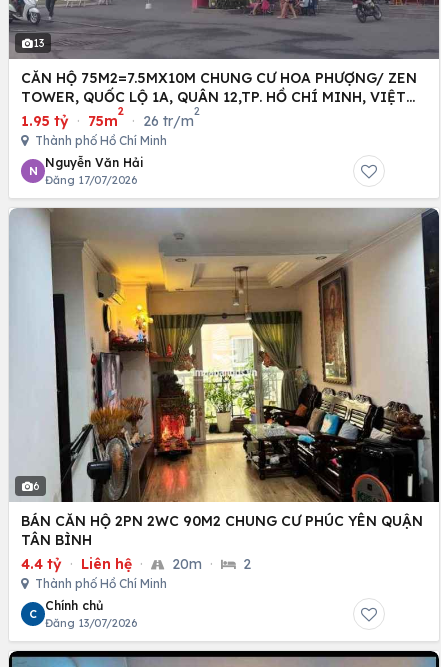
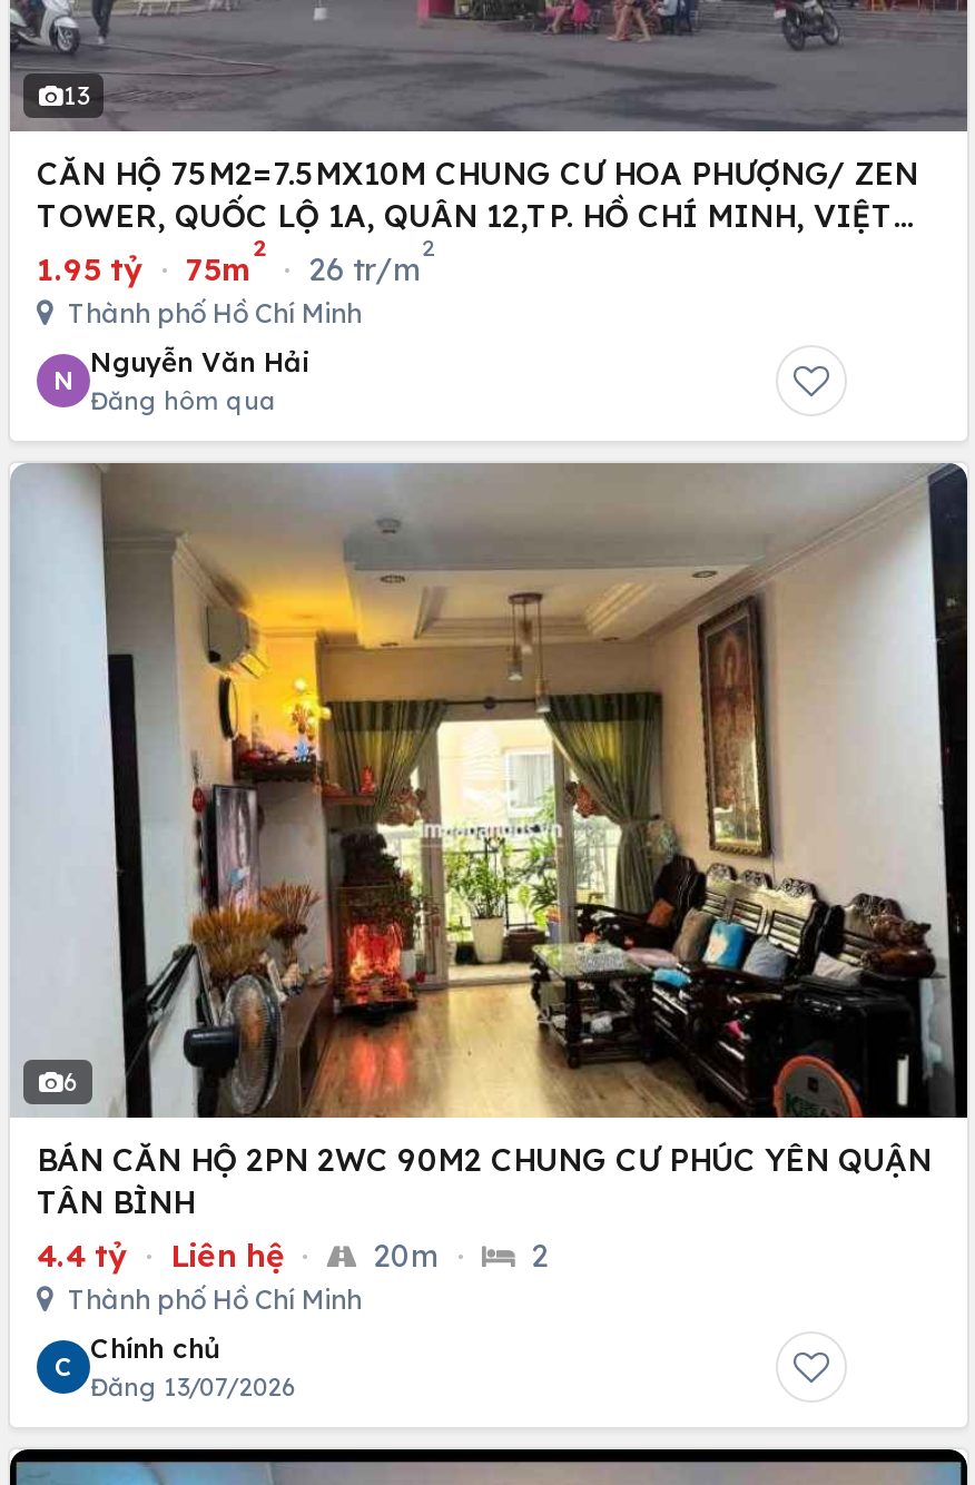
[45,173,137,187] Đăng 17/07/2026 -> [90,386,277,417] Đăng hôm qua

